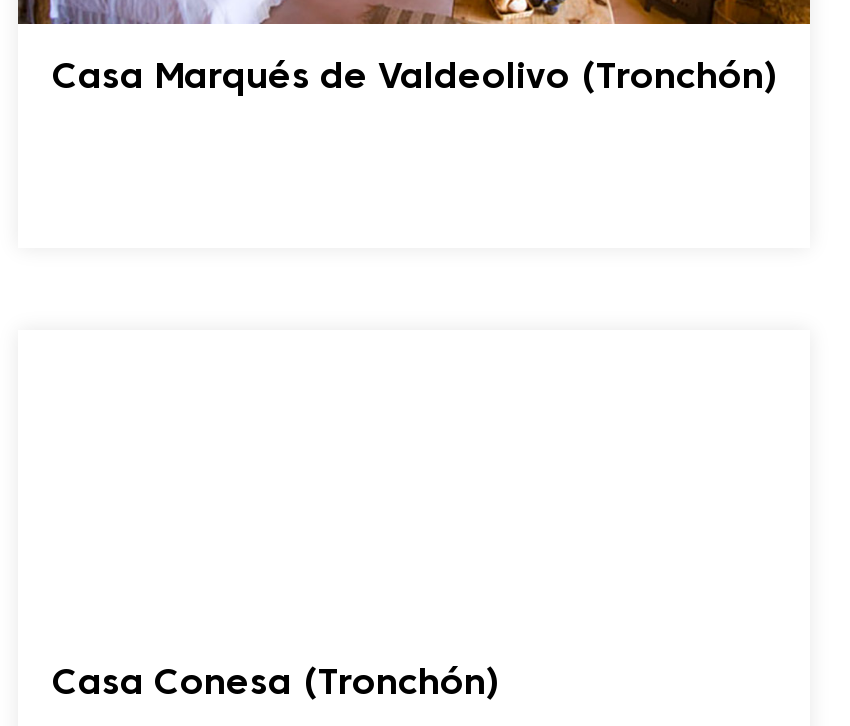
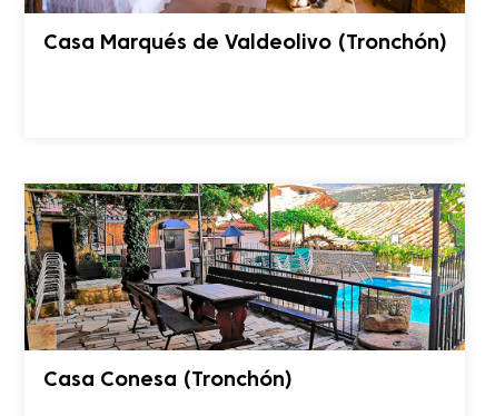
none -> [23,182,466,351] [image]

